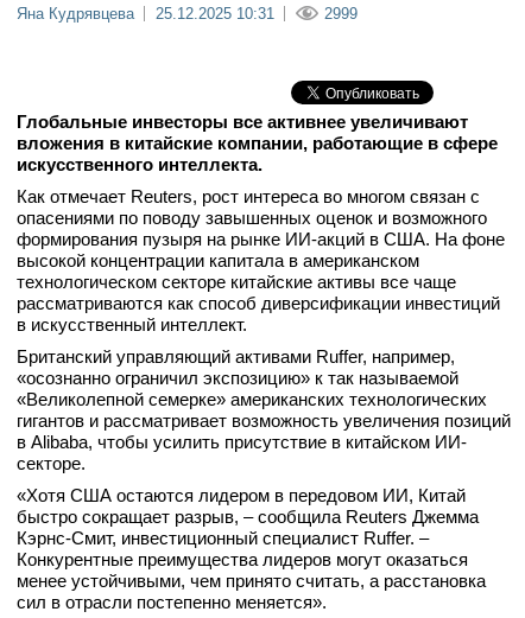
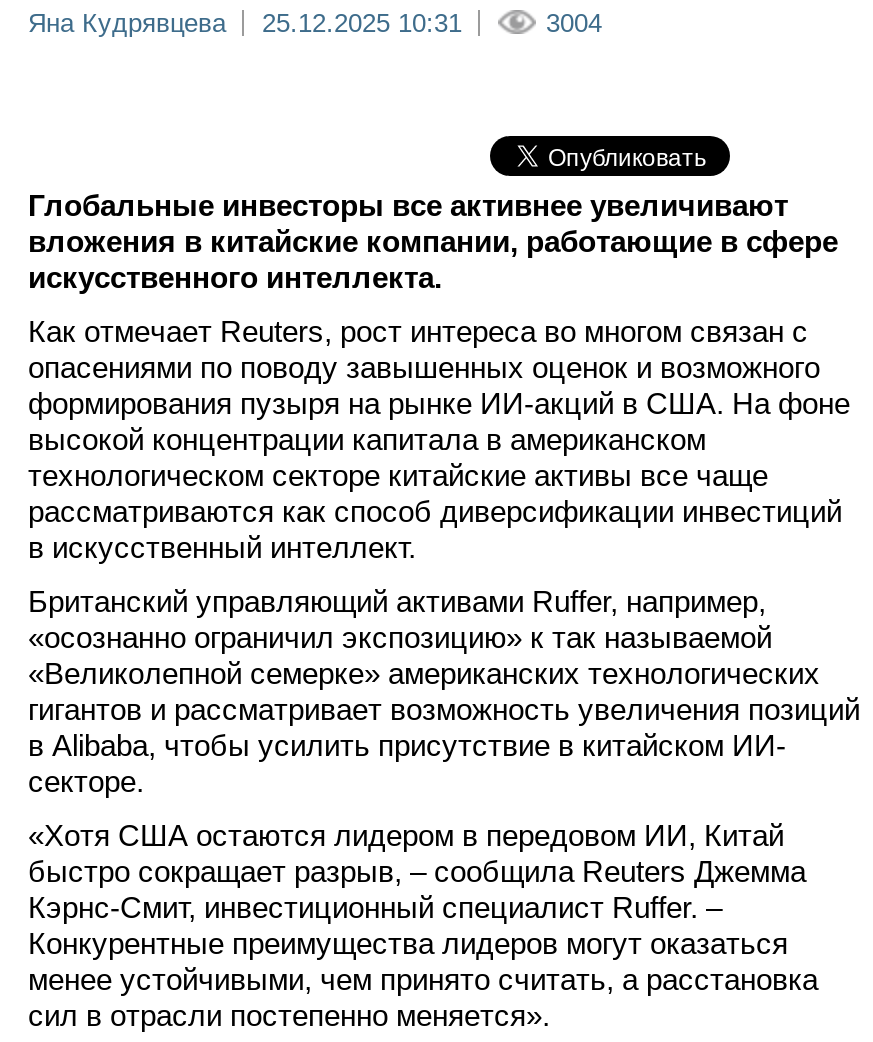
[324,5,358,23] 2999 -> [546,8,602,38] 3004

